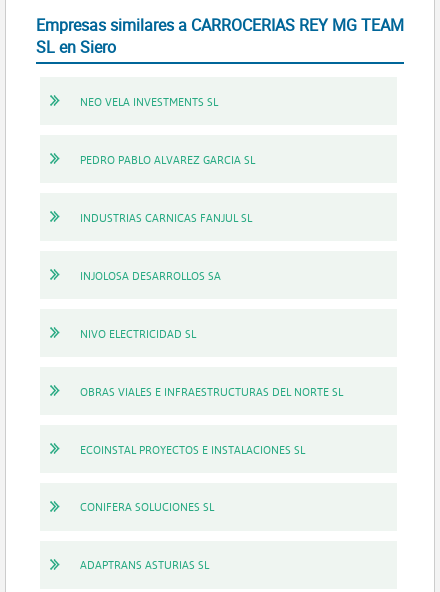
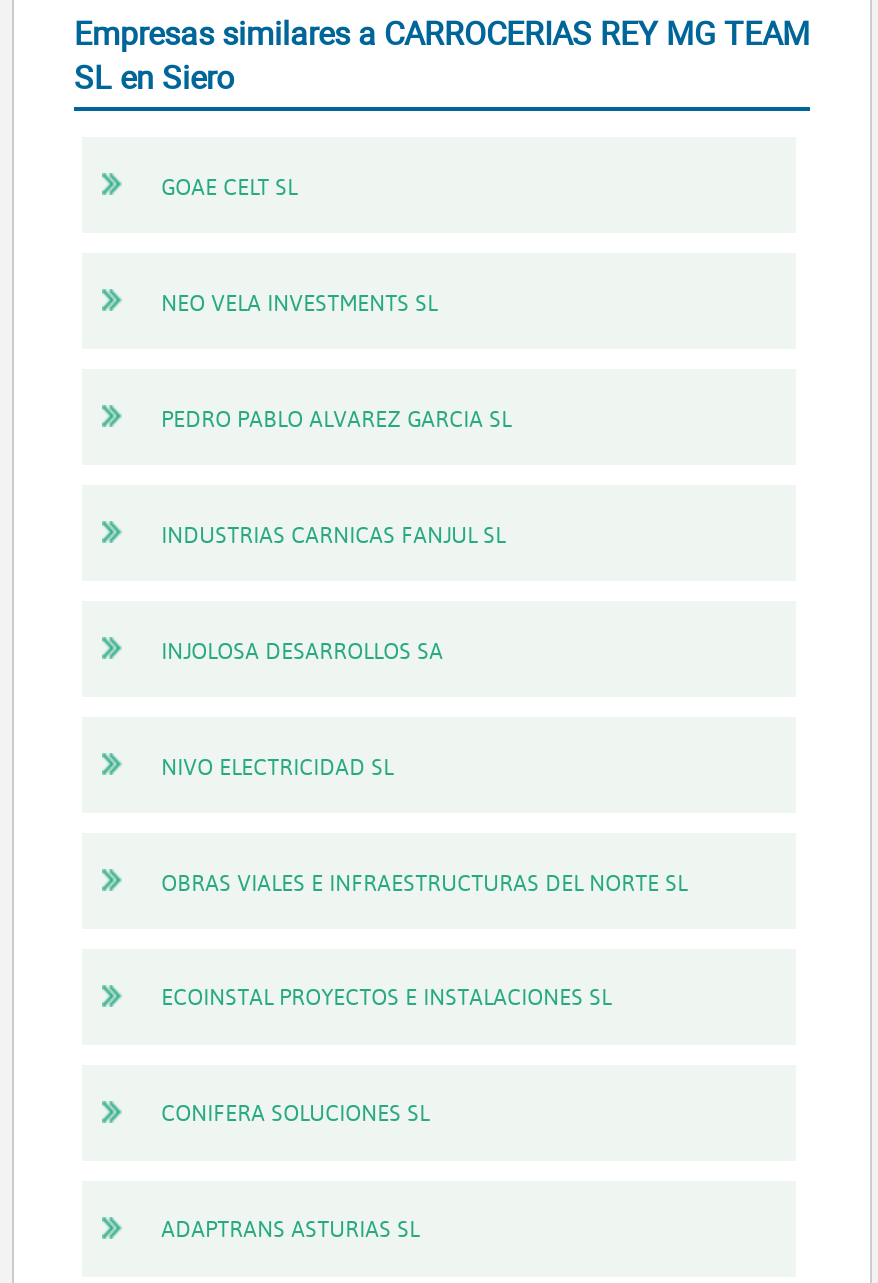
none -> [161,171,297,201] GOAE CELT SL

